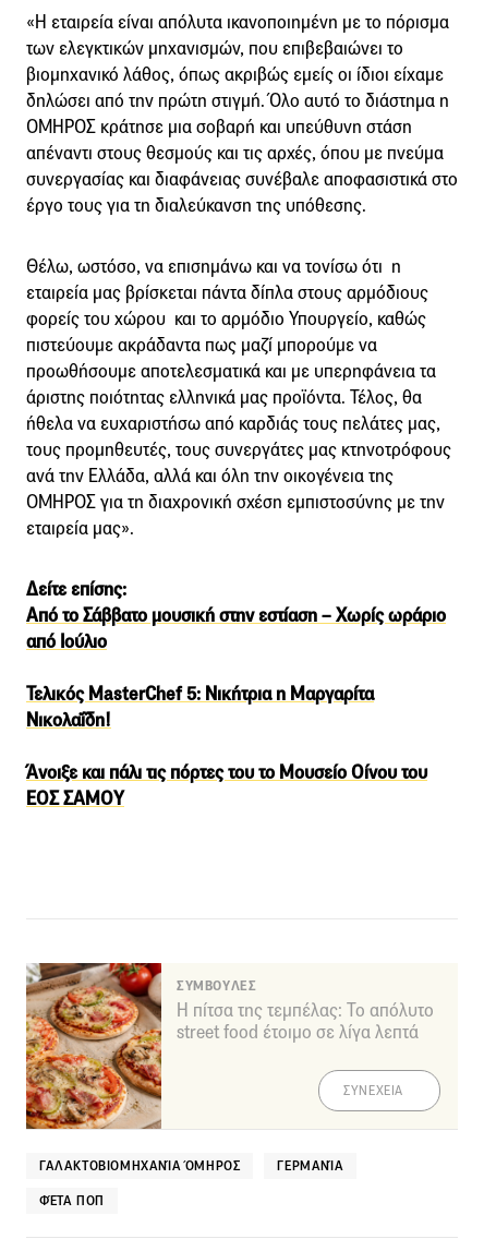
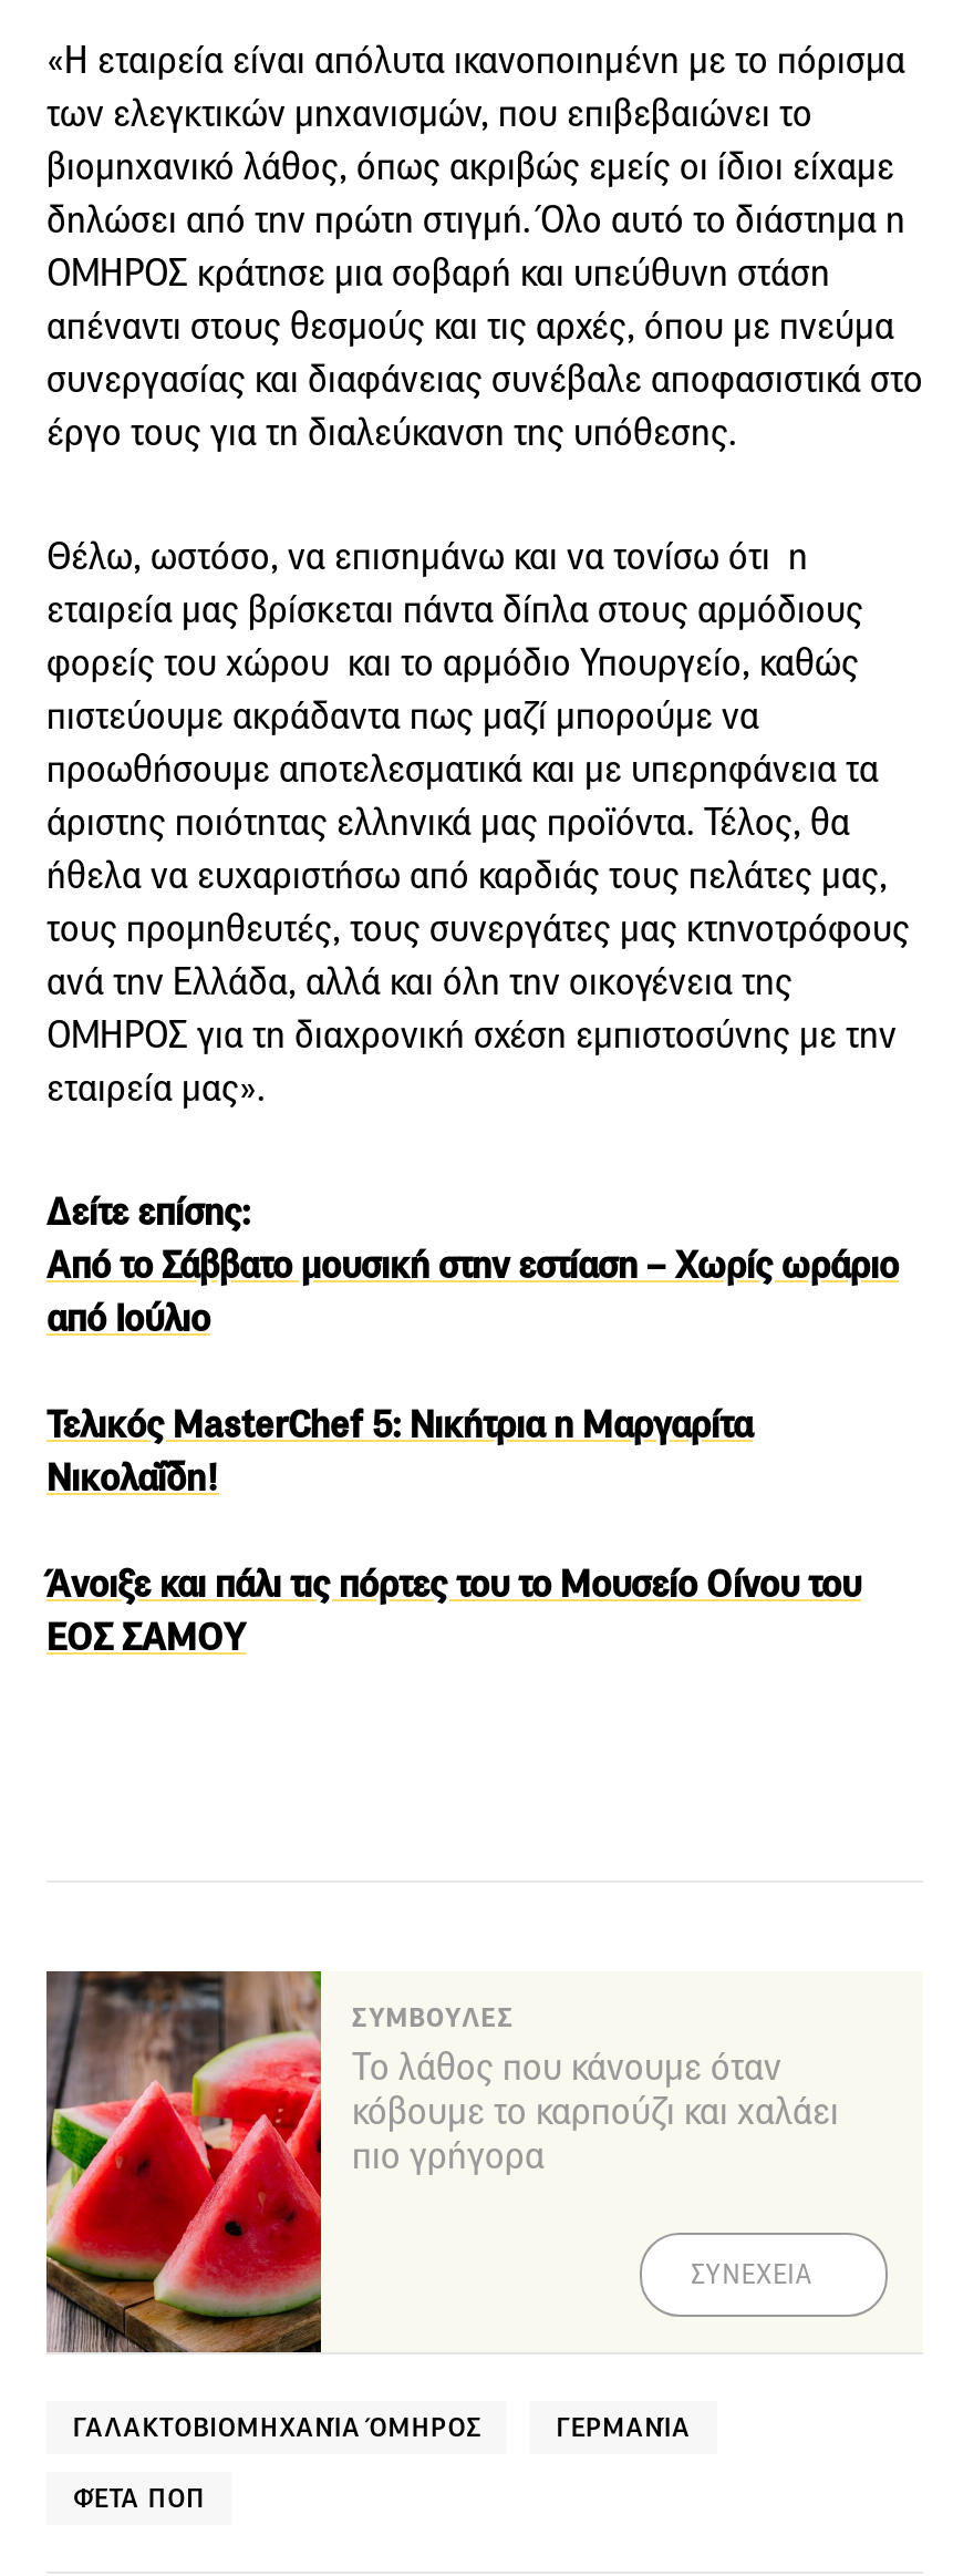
[25,962,434,1130] [image] | Η πίτσα της τεμπέλας: Το απόλυτο | street food έτοιμο σε λίγα λεπτά -> [44,1969,839,2355] [image] | Το λάθος που κάνουμε όταν | κόβουμε το καρπούζι και χαλάει | πιο γρήγορα

